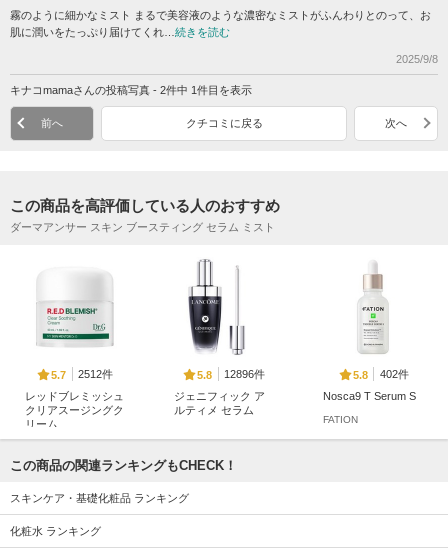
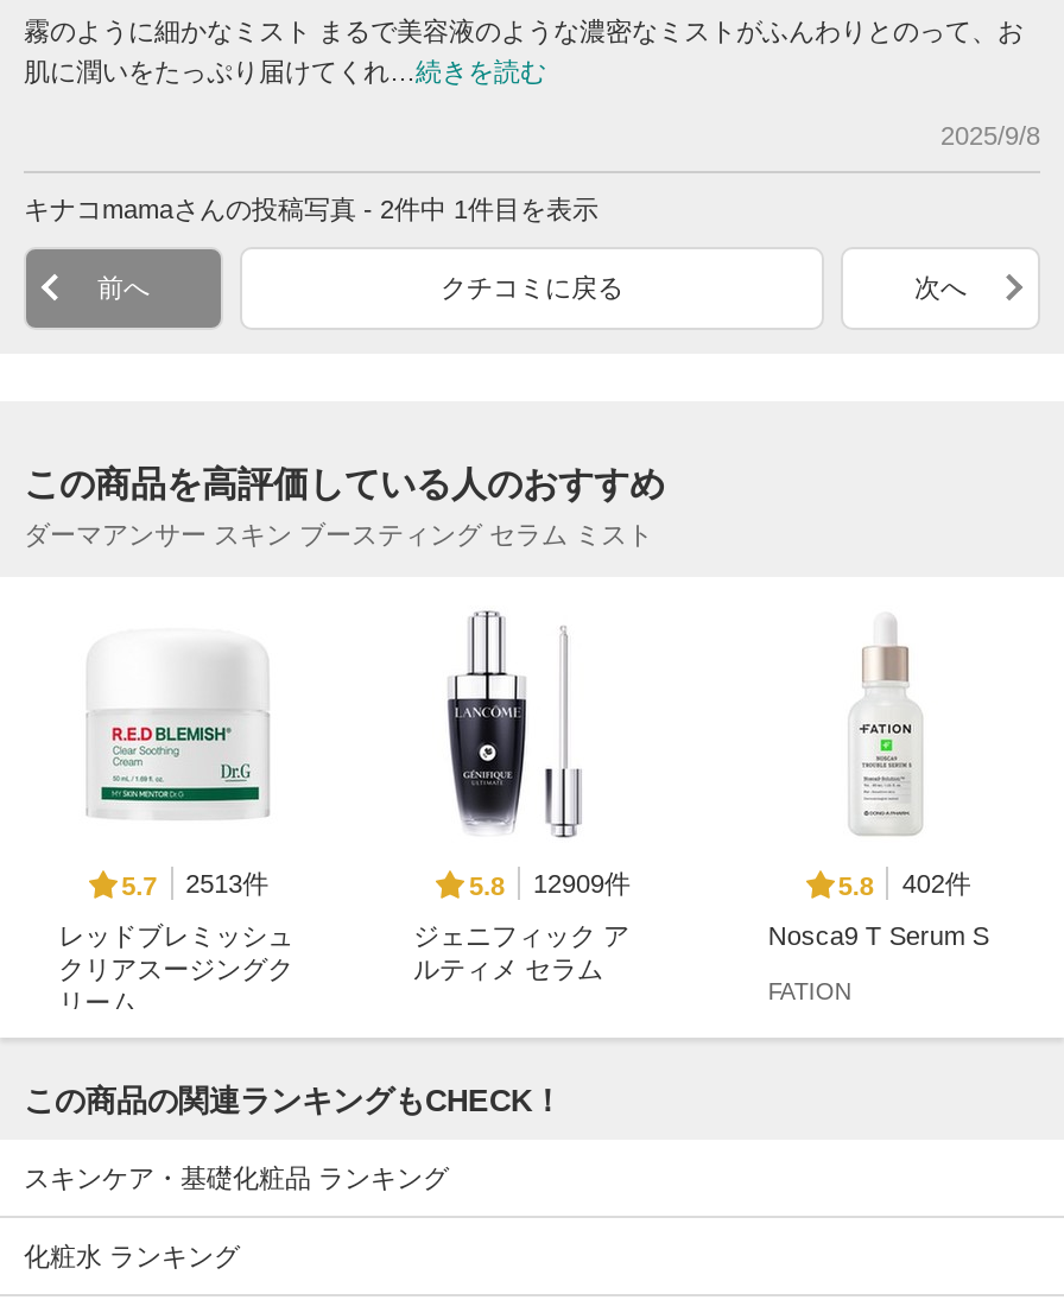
[51,368,113,381] 5.7 2512件 -> [122,870,269,899] 5.7 2513件
[197,368,265,381] 5.8 12896件 -> [469,870,631,899] 5.8 12909件

